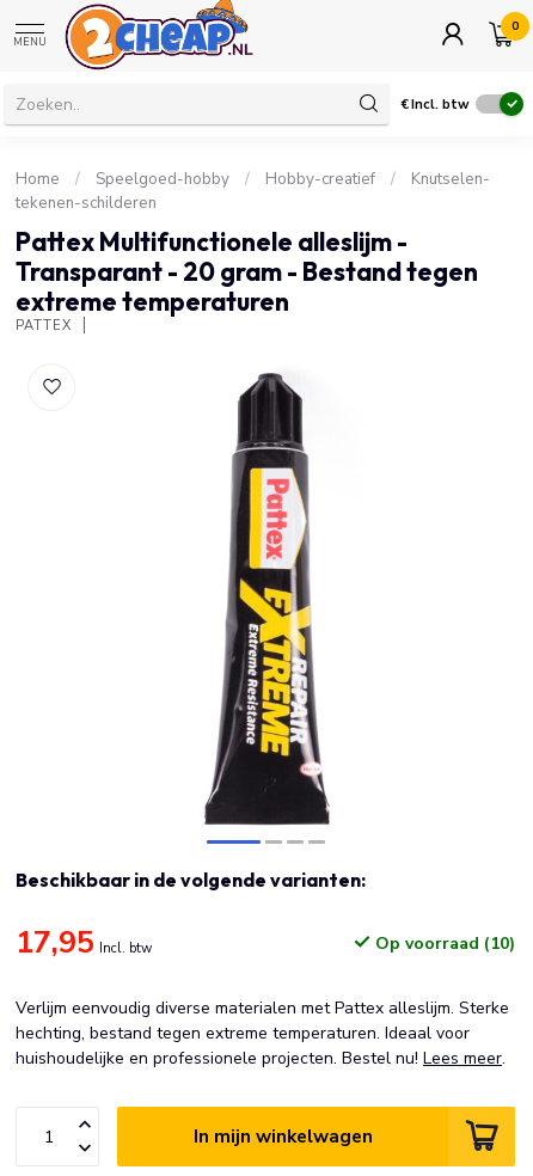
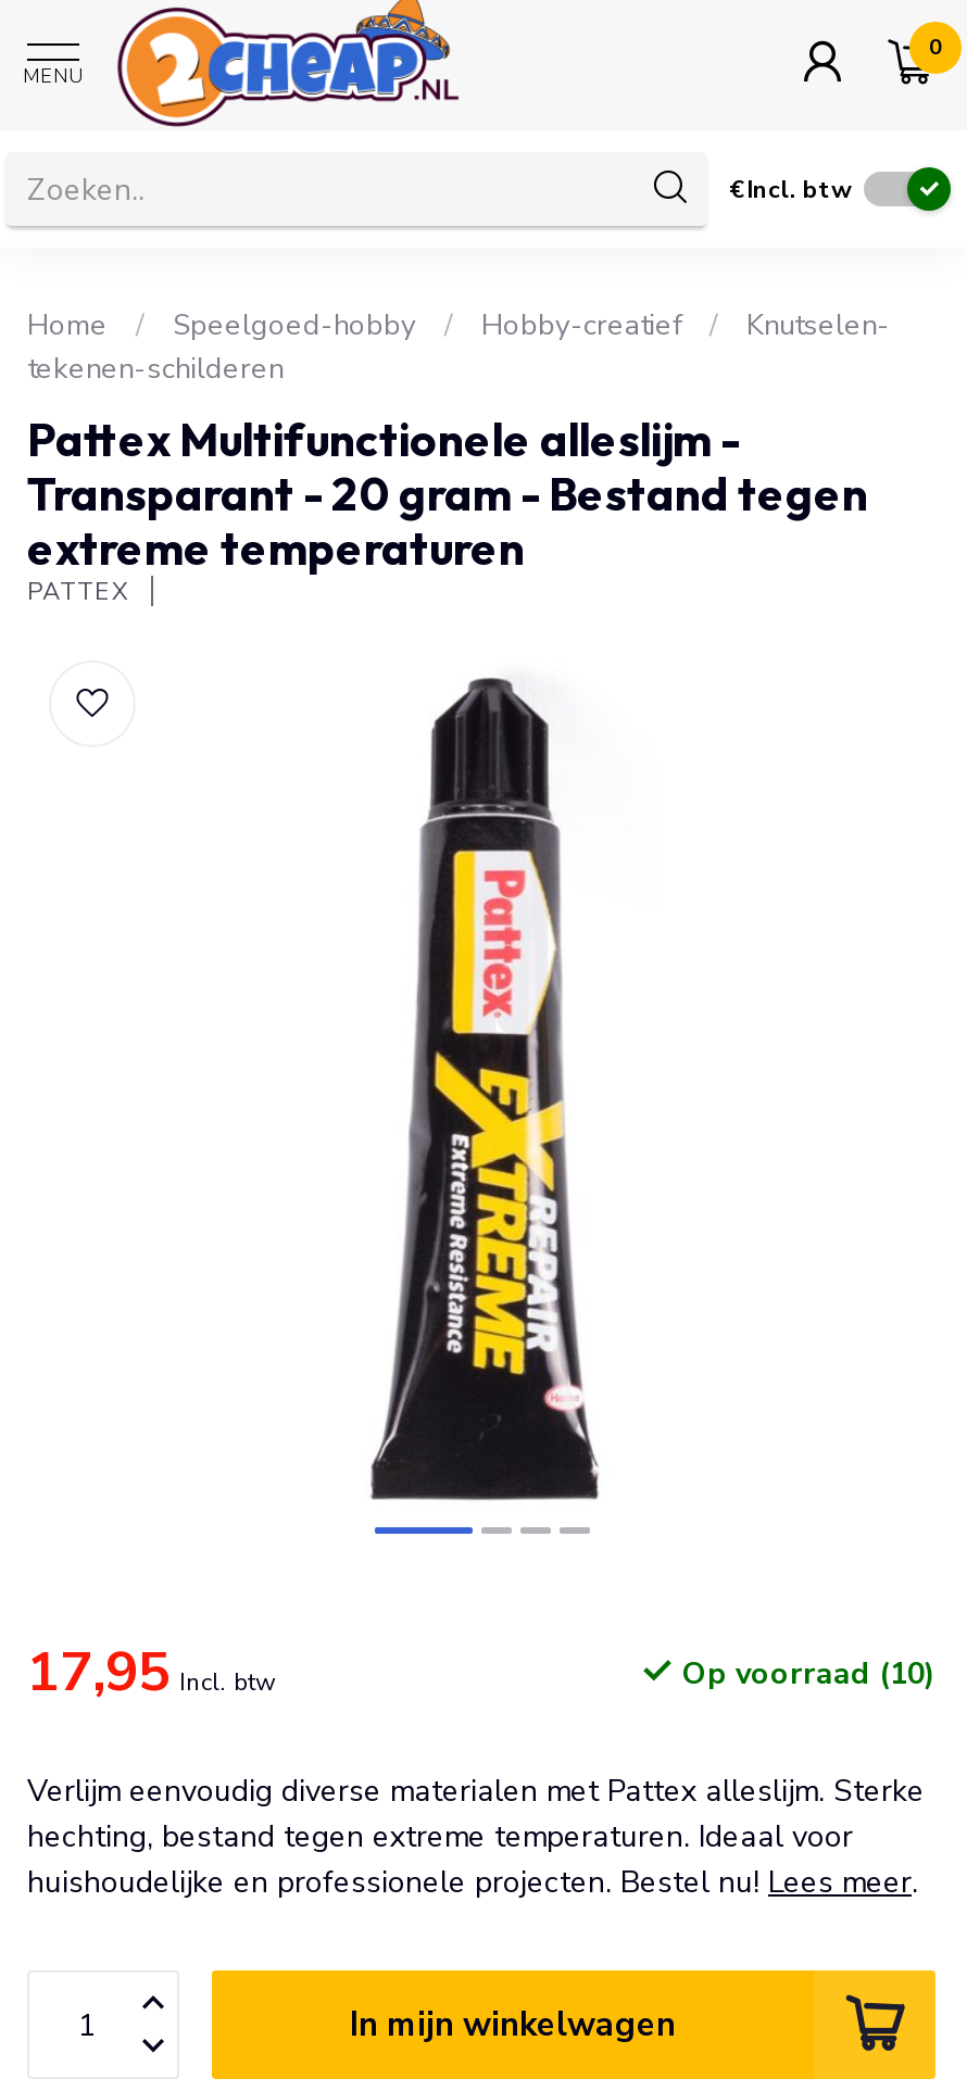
[16,868,366,892] Beschikbaar in de volgende varianten: -> none

